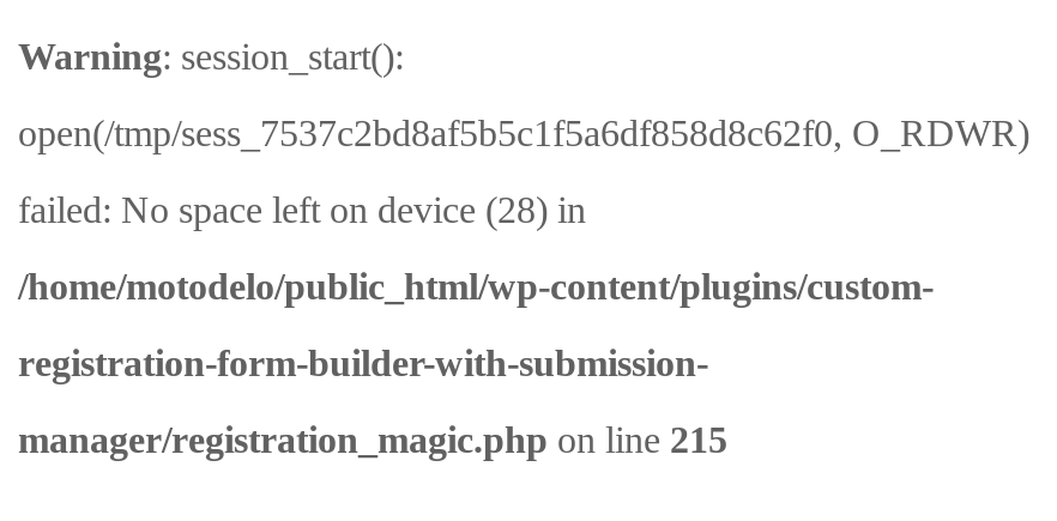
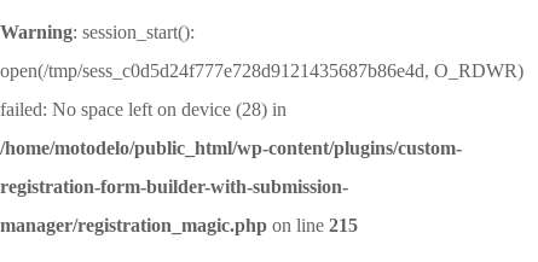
[18,113,1029,153] open(/tmp/sess_7537c2bd8af5b5c1f5a6df858d8c62f0, O_RDWR) -> [0,60,523,81] open(/tmp/sess_c0d5d24f777e728d9121435687b86e4d, O_RDWR)

